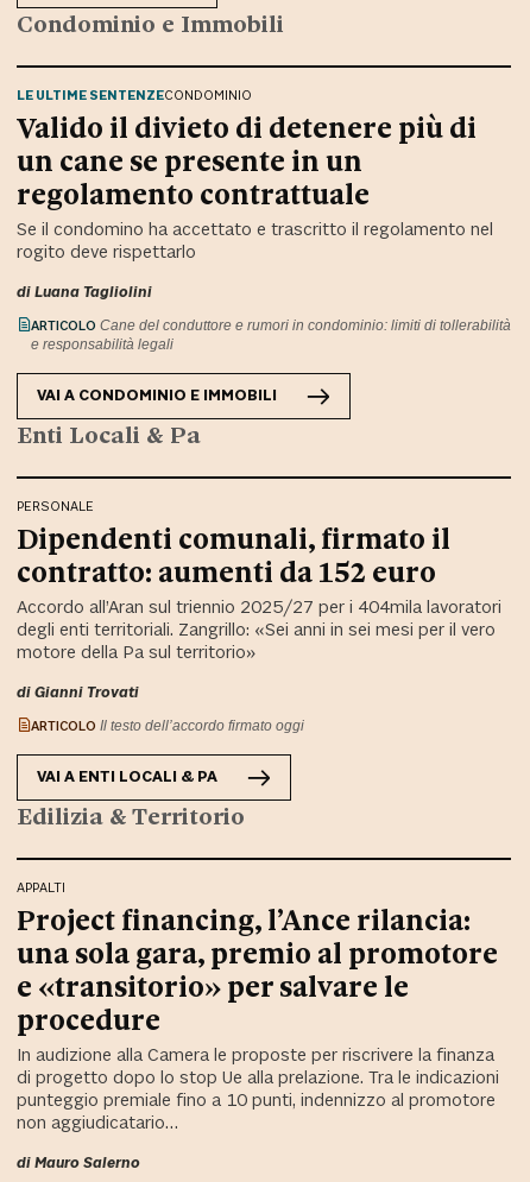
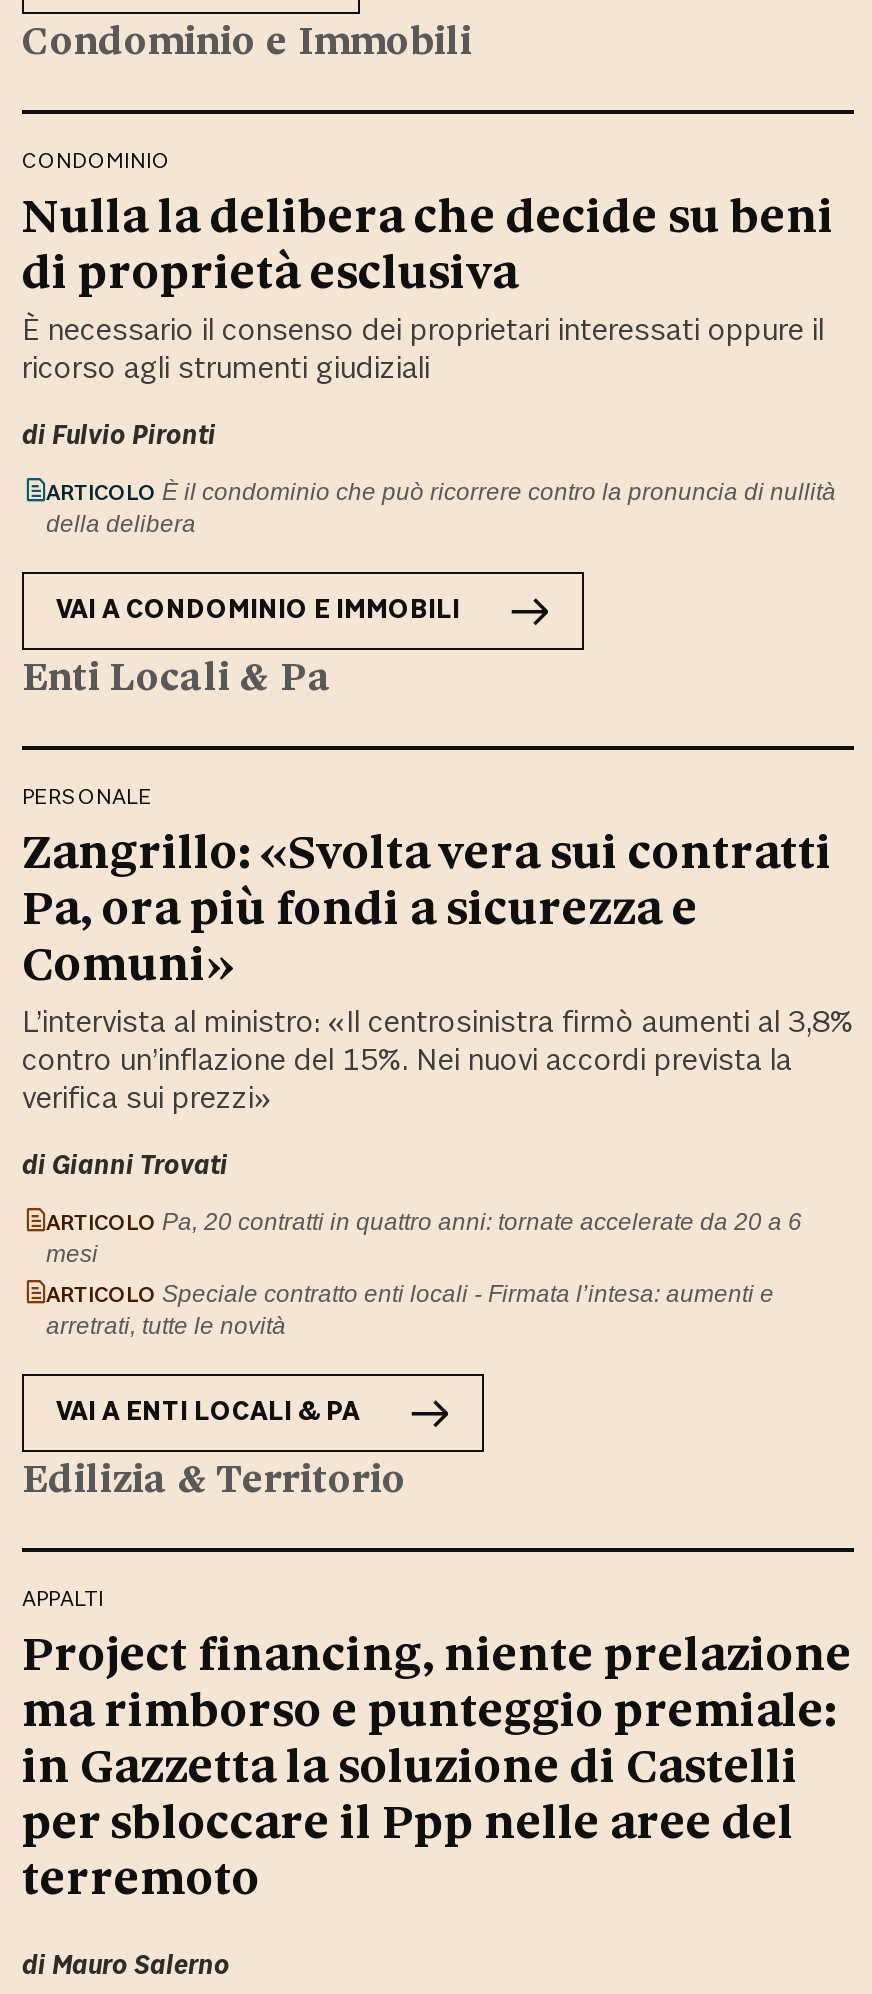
[17,86,493,264] LE ULTIME SENTENZECONDOMINIO | Valido il divieto di detenere più di | un cane se presente in un | regolamento contrattuale | Se il condomino ha accettato e trascritto il regolamento nel | rogito deve rispettarlo -> [22,145,834,388] CONDOMINIO | Nulla la delibera che decide su beni | di proprietà esclusiva | È necessario il consenso dei proprietari interessati oppure il | ricorso agli strumenti giudiziali
[17,283,152,302] di Luana Tagliolini -> [22,420,216,452] di Fulvio Pironti
[31,317,511,353] ARTICOLO Cane del conduttore e rumori in condominio: limiti di tollerabilità | e responsabilità legali -> [46,478,836,538] ARTICOLO È il condominio che può ricorrere contro la pronuncia di nullità | della delibera
moved [17,386,277,515] -> [22,594,460,811]: VAI A CONDOMINIO E IMMOBILI | Enti Locali & Pa | PERSONALE
[17,517,501,664] Dipendenti comunali, firmato il | contratto: aumenti da 152 euro | Accordo all’Aran sul triennio 2025/27 per i 404mila lavoratori | degli enti territoriali. Zangrillo: «Sei anni in sei mesi per il vero | motore della Pa sul territorio» -> [22,814,854,1118] Zangrillo: «Svolta vera sui contratti | Pa, ora più fondi a sicurezza e | Comuni» | L’intervista al ministro: «Il centrosinistra firmò aumenti al 3,8% | contro un’inflazione del 15%. Nei nuovi accordi prevista la | verifica sui prezzi»
[31,718,304,736] ARTICOLO Il testo dell’accordo firmato oggi -> [46,1208,802,1340] ARTICOLO Pa, 20 contratti in quattro anni: tornate accelerate da 20 a 6 | mesi | ARTICOLO Speciale contratto enti locali - Firmata l’intesa: aumenti e | arretrati, tutte le novità
moved [17,768,245,897] -> [22,1396,406,1613]: VAI A ENTI LOCALI & PA | Edilizia & Territorio | APPALTI
[17,898,499,1135] Project financing, l’Ance rilancia: | una sola gara, premio al promotore | e «transitorio» per salvare le | procedure | In audizione alla Camera le proposte per riscrivere la finanza | di progetto dopo lo stop Ue alla prelazione. Tra le indicazioni | punteggio premiale fino a 10 punti, indennizzo al promotore | non aggiudicatario… -> [22,1616,852,1908] Project financing, niente prelazione | ma rimborso e punteggio premiale: | in Gazzetta la soluzione di Castelli | per sbloccare il Ppp nelle aree del | terremoto

